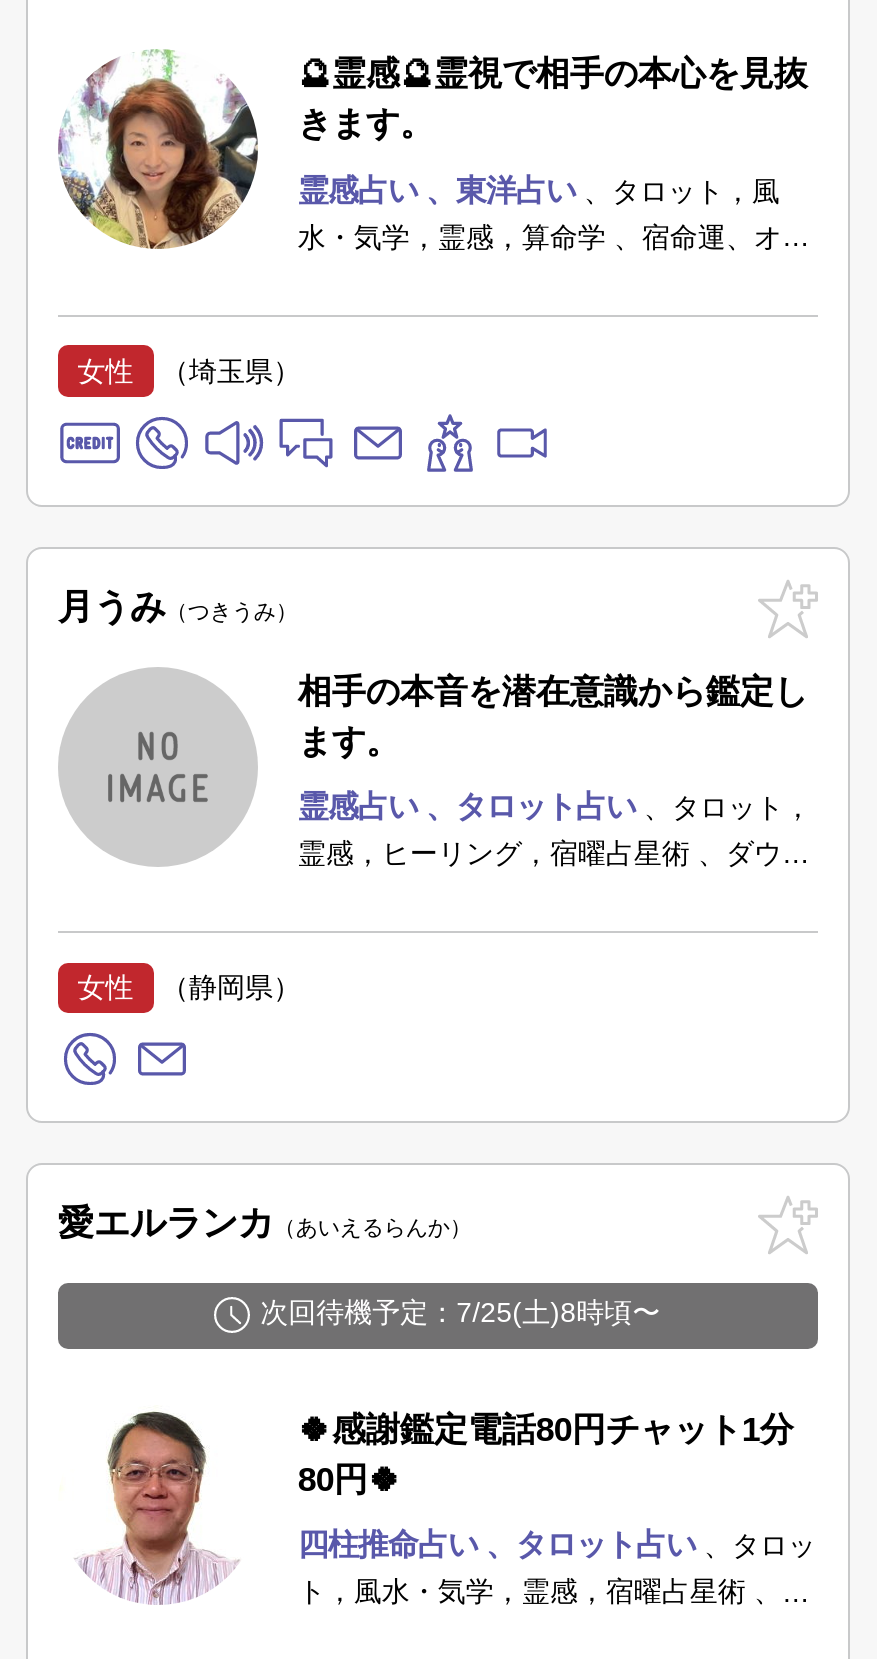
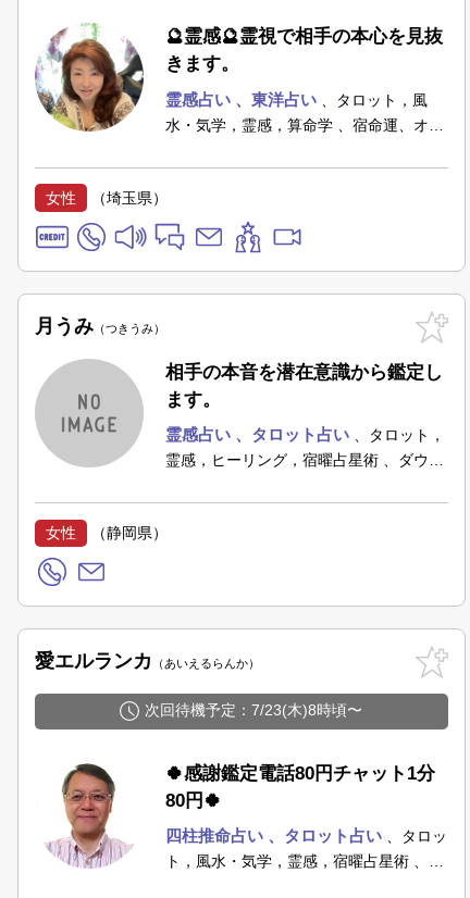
[260,1297,660,1329] 次回待機予定：7/25(土)8時頃〜 -> [145,701,362,719] 次回待機予定：7/23(木)8時頃〜

